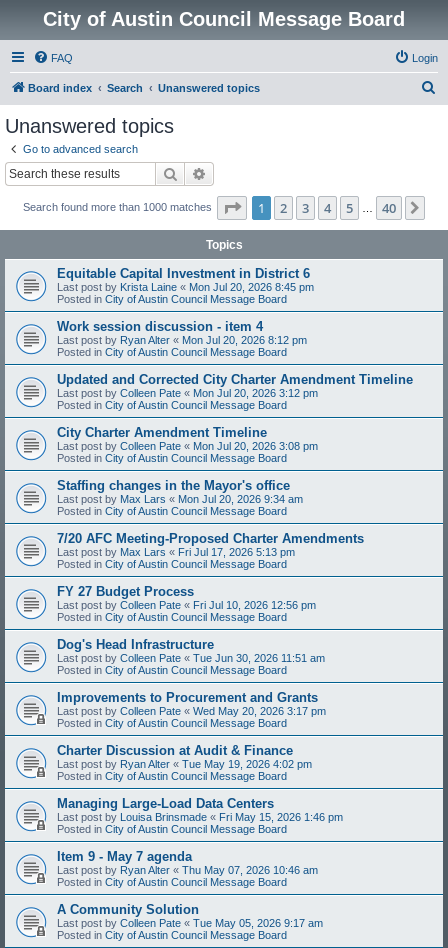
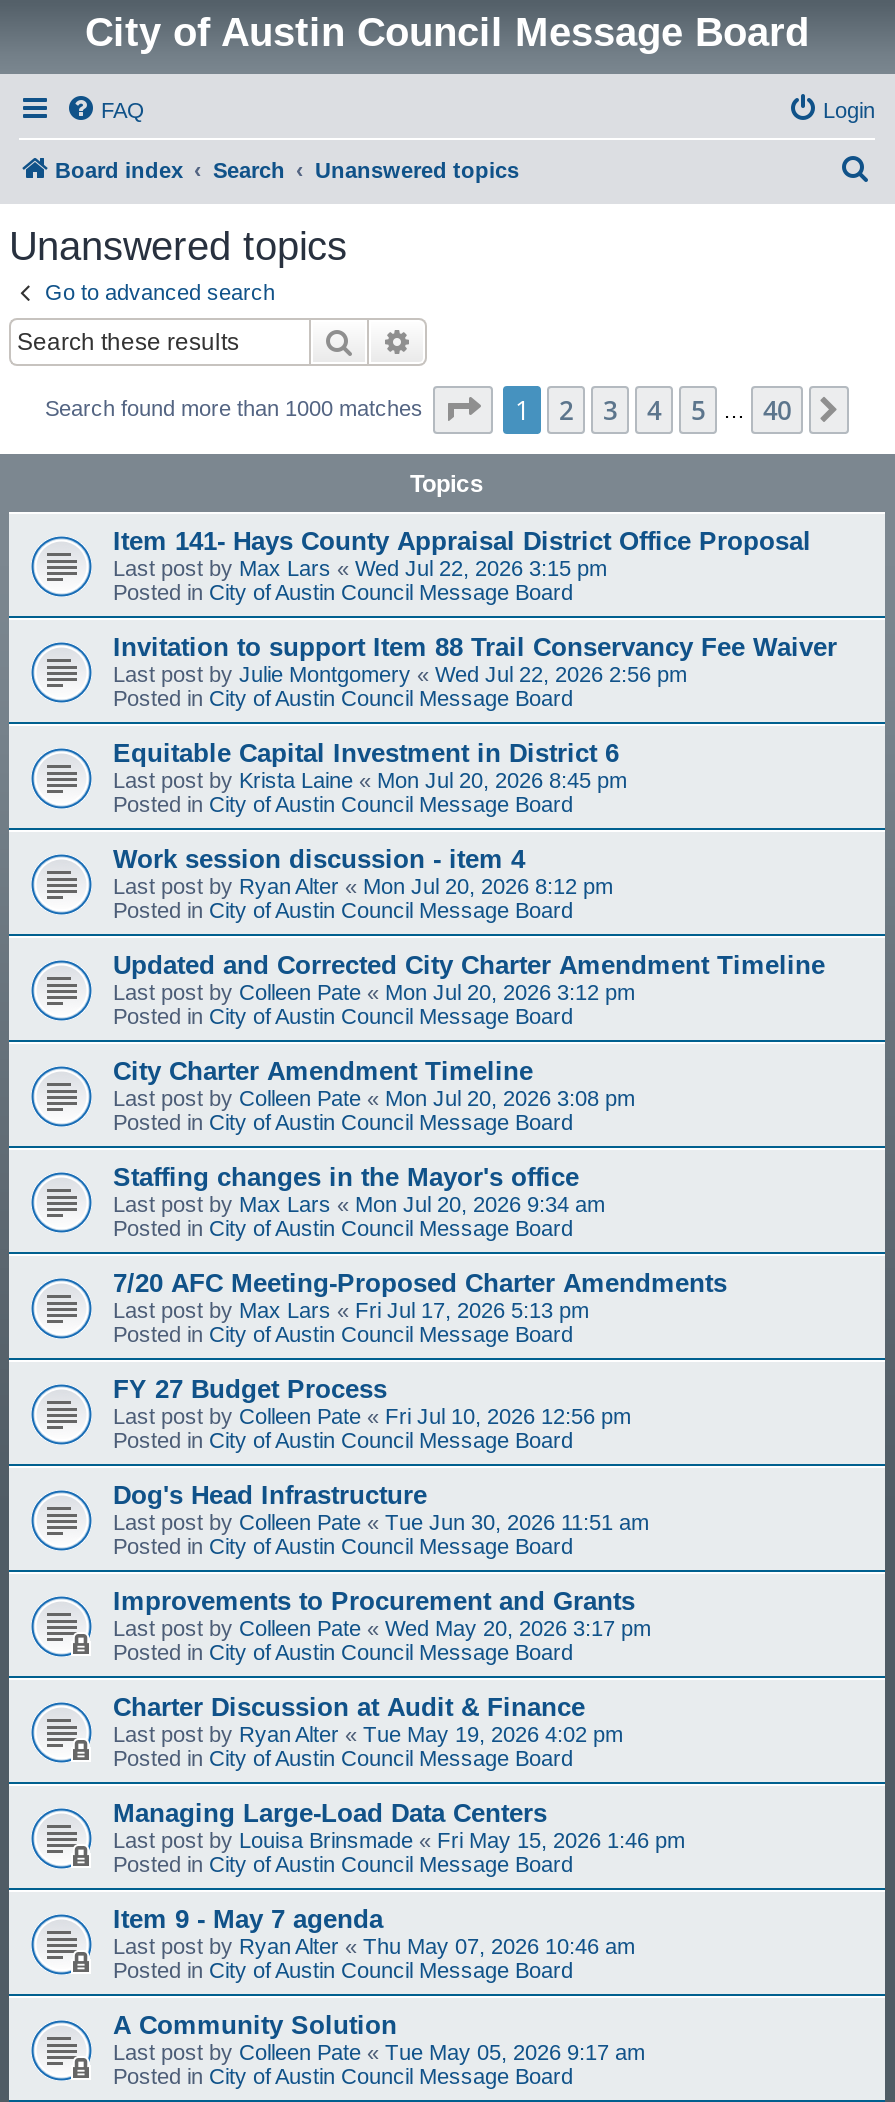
none -> [113,525,837,709] Item 141- Hays County Appraisal District Office Proposal | Last post by Max Lars «Wed Jul 22, 2026 3:15 pm | Posted in City of Austin Council Message Board | Invitation to support Item 88 Trail Conservancy Fee Waiver | Last post by Julie Montgomery «Wed Jul 22, 2026 2:56 pm | Posted in City of Austin Council Message Board

